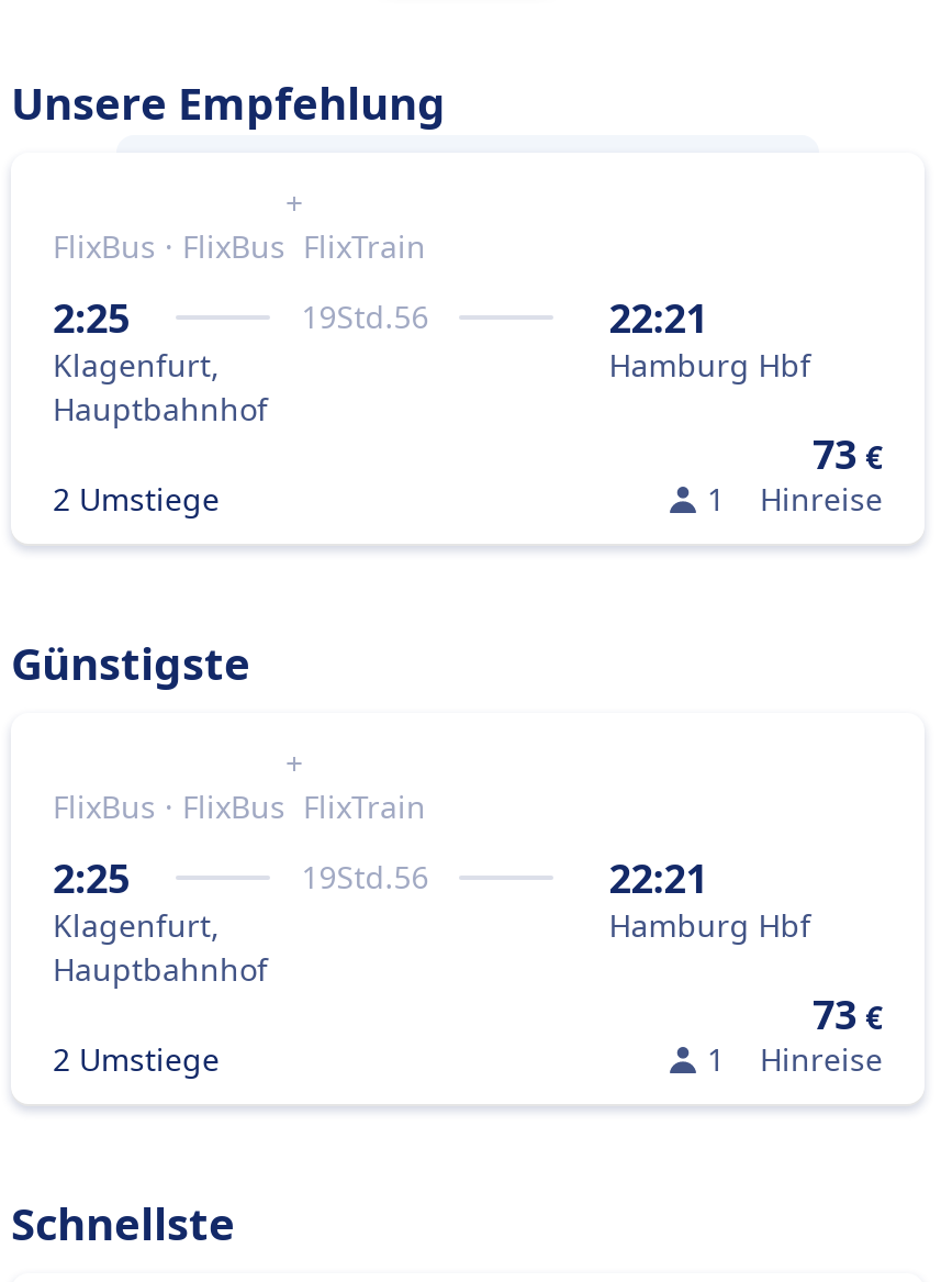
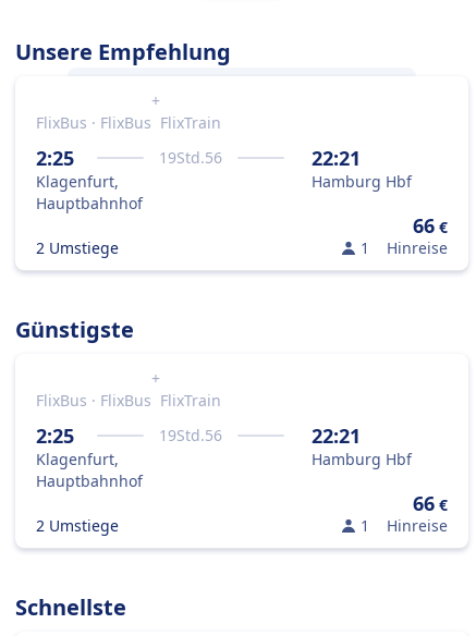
[813,427,883,480] 73 € -> [413,212,448,238] 66 €
[813,988,883,1040] 73 € -> [413,490,448,516] 66 €

